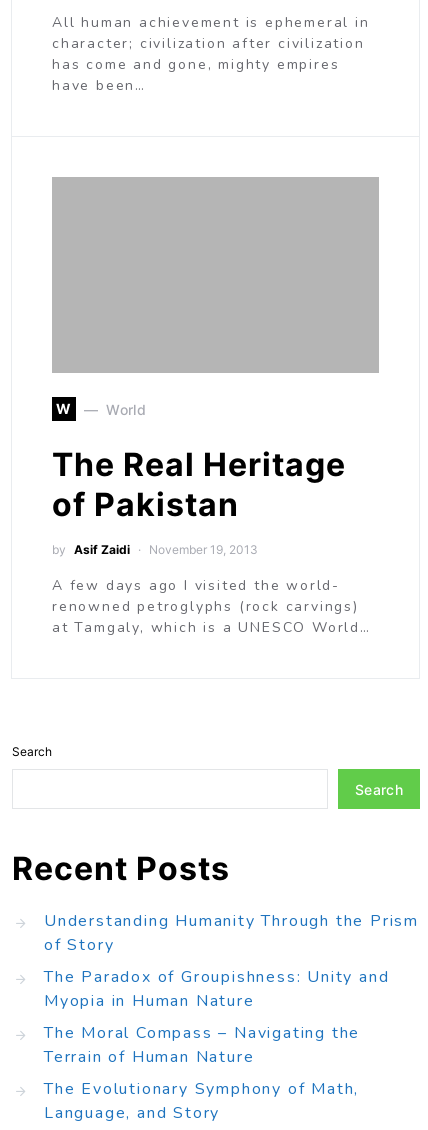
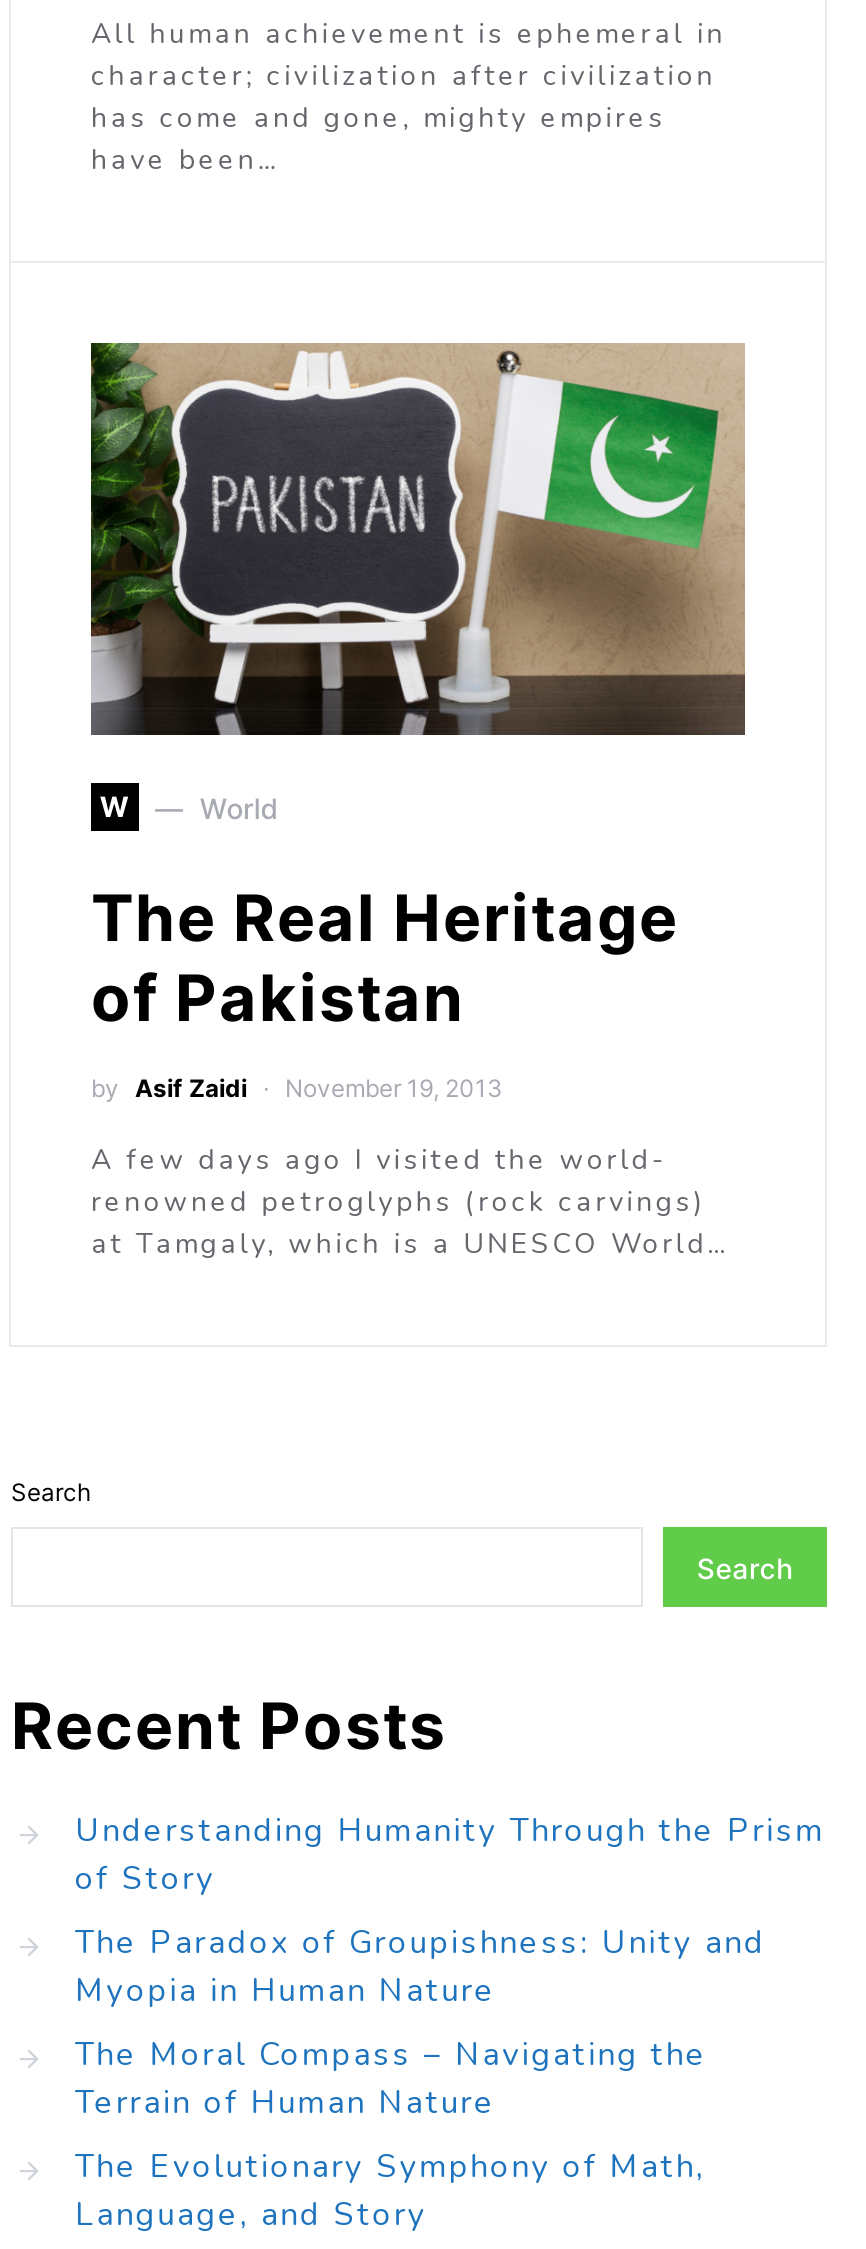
none -> [91,343,745,735] [image]

